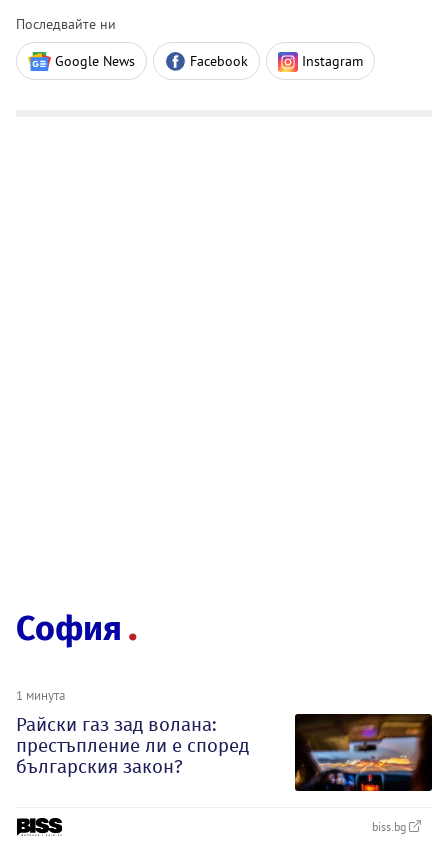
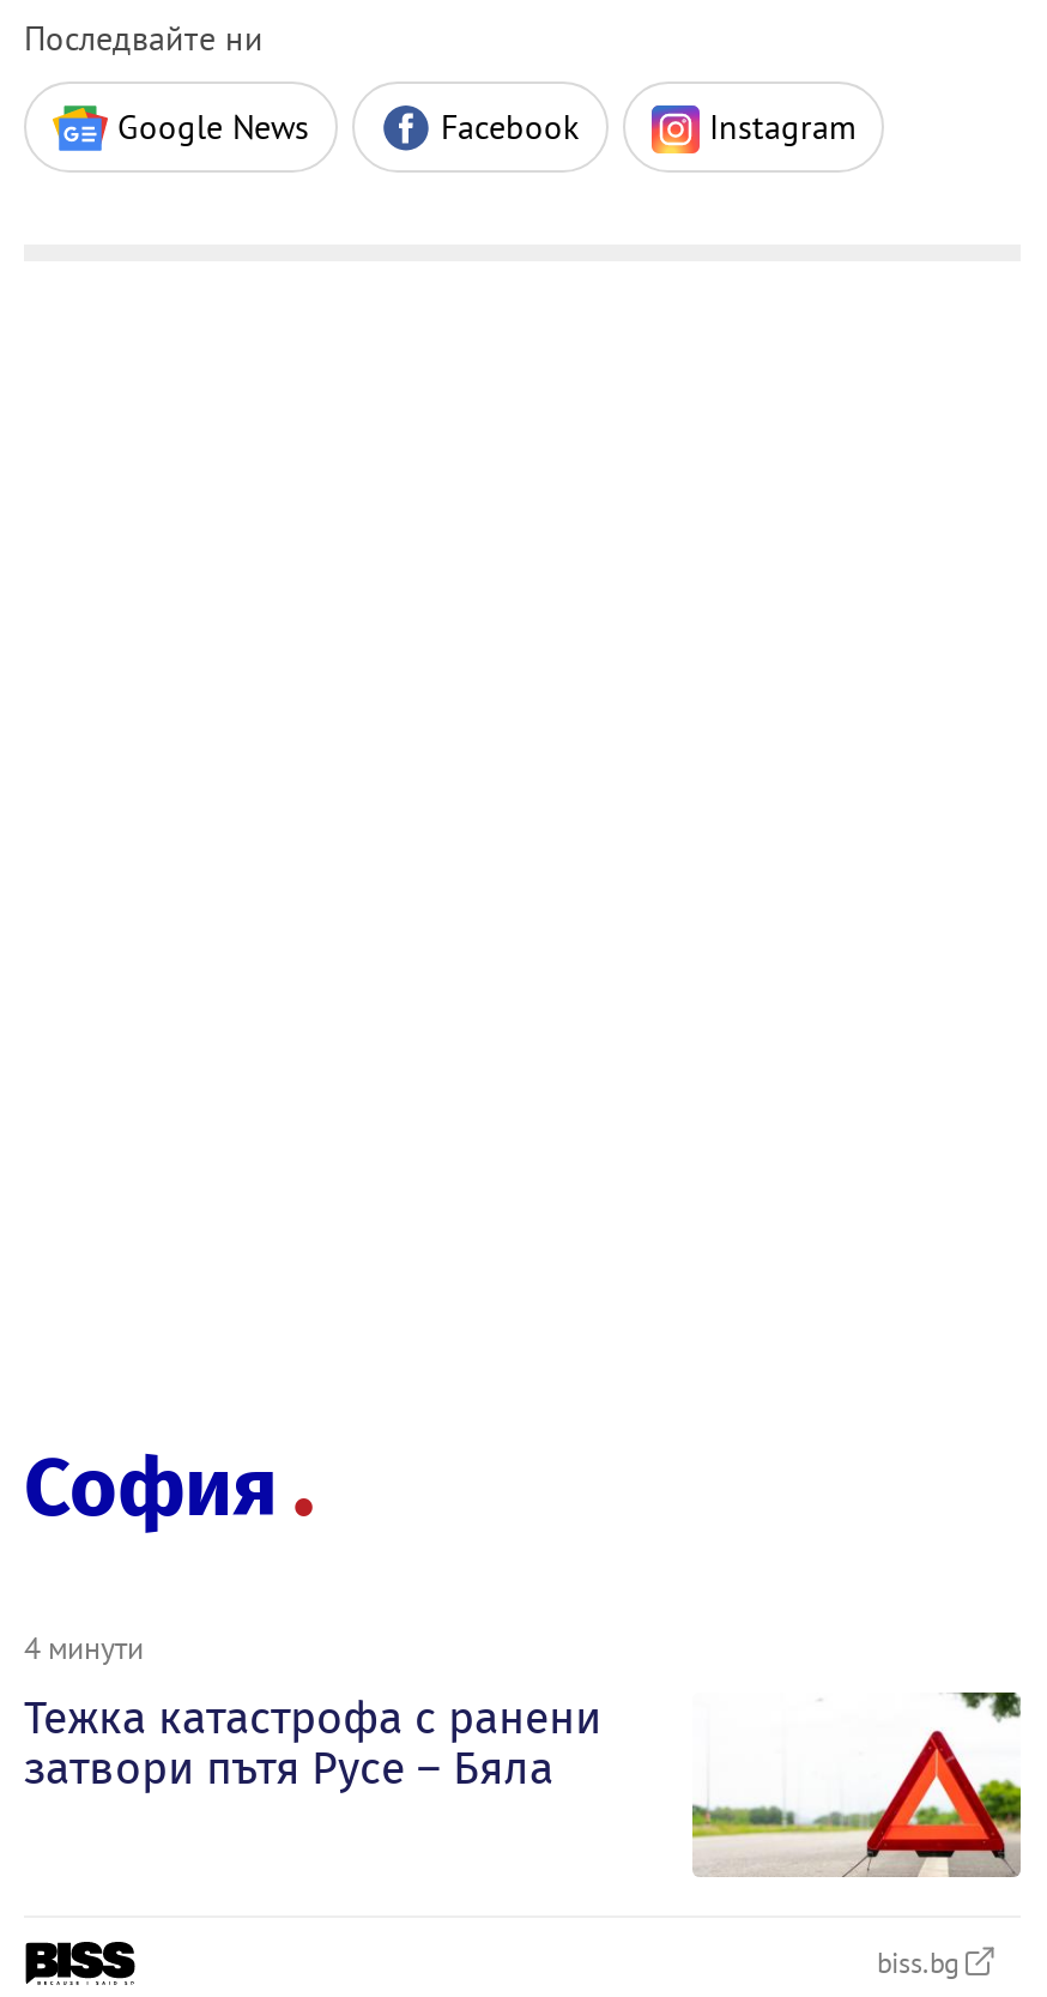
[16,687,249,778] 1 минута | Райски газ зад волана: | престъпление ли е според | българския закон? -> [24,1628,601,1796] 4 минути | Тежка катастрофа с ранени | затвори пътя Русе – Бяла
[294,713,433,792] [image] -> [690,1690,1023,1877] [image]

